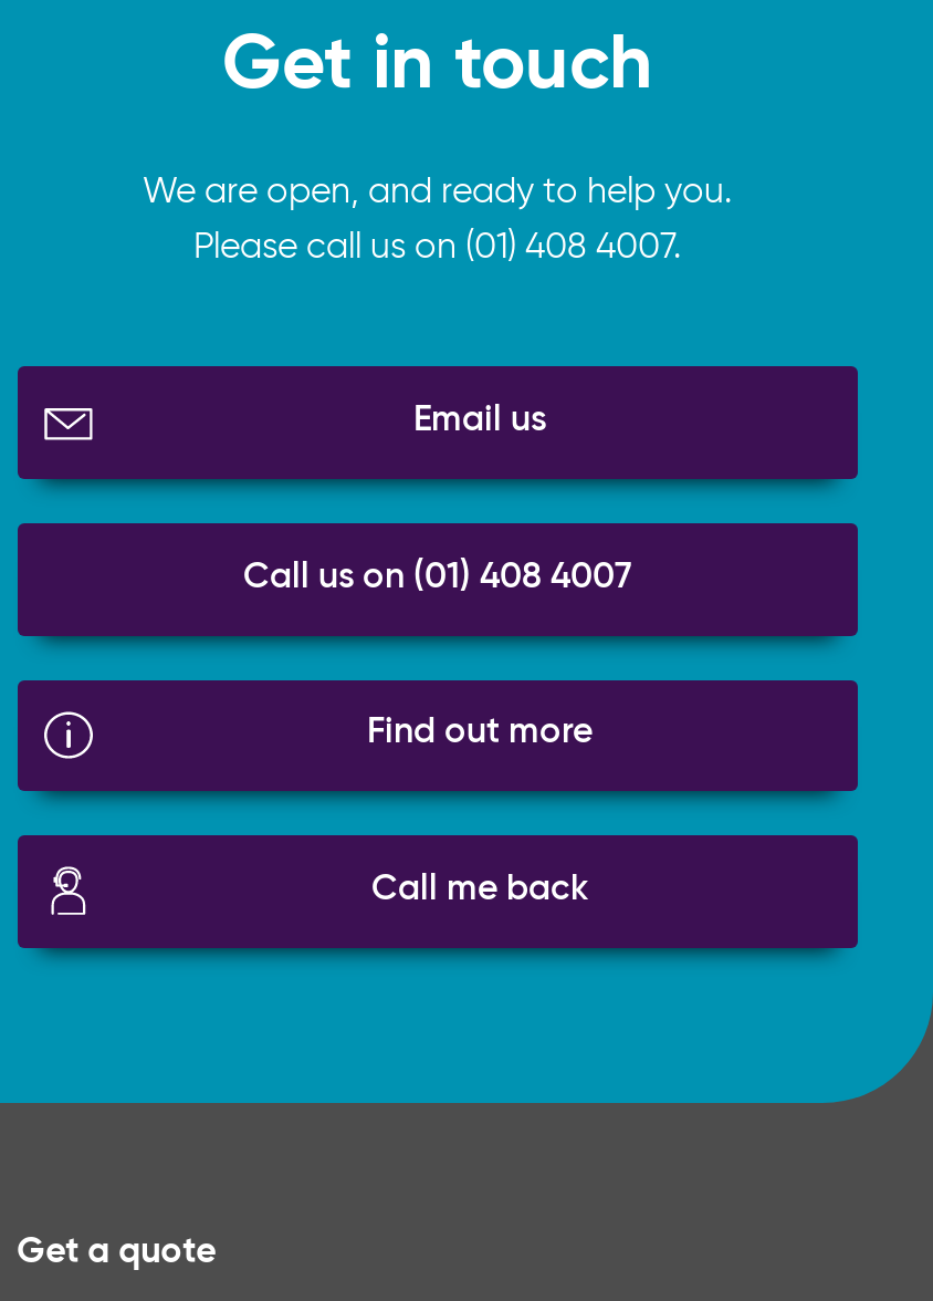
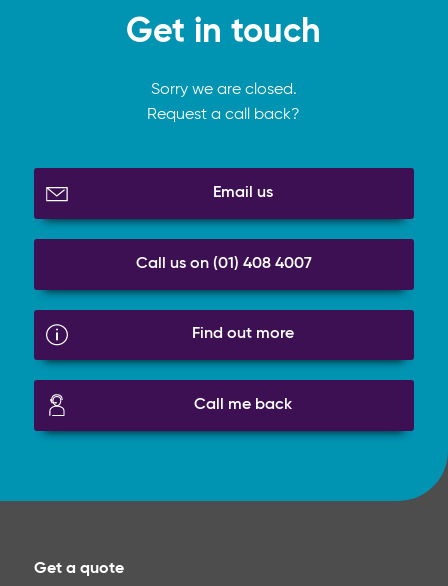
[143,177,733,212] We are open, and ready to help you. -> [151,82,297,98] Sorry we are closed.
[193,232,682,268] Please call us on (01) 408 4007. -> [147,107,300,123] Request a call back?

